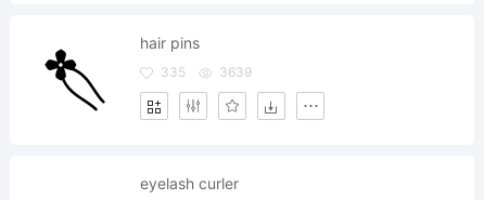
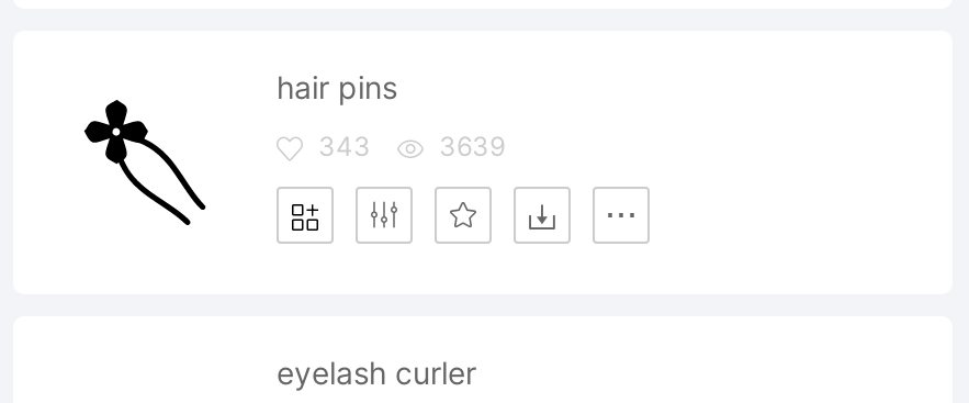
[161,64,186,80] 335 -> [318,130,371,163] 343

